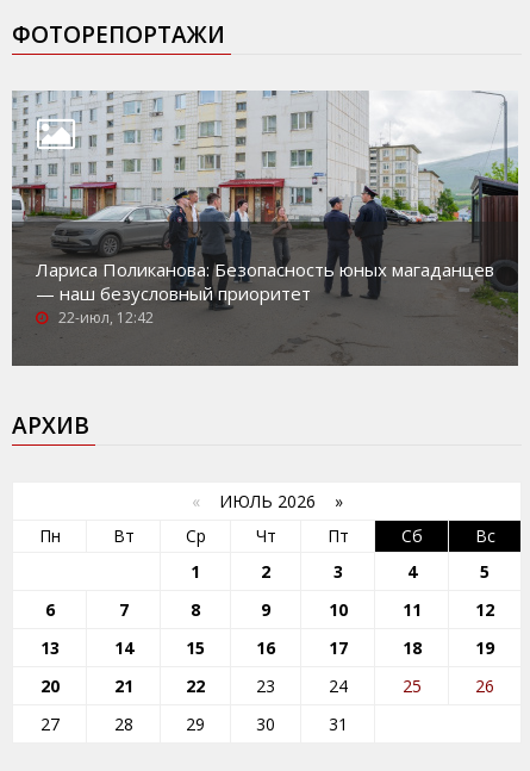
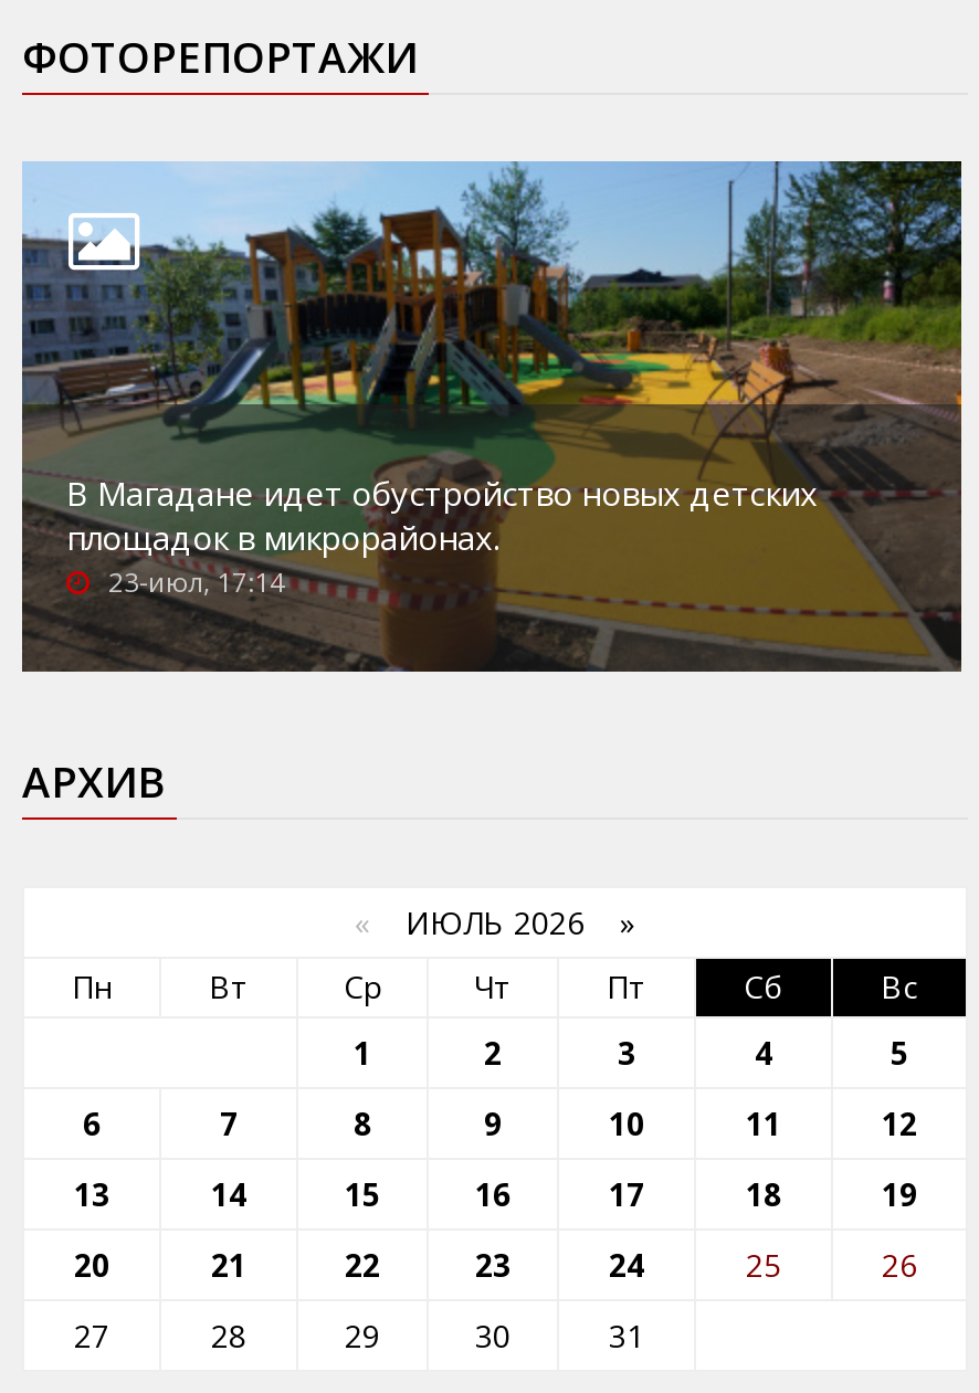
[12,91,519,366] [image] | Лариса Поликанова: Безопасность юных магаданцев | — наш безусловный приоритет | 22-июл, 12:42 -> [22,159,964,669] [image] | В Магадане идет обустройство новых детских | площадок в микрорайонах. | 23-июл, 17:14

